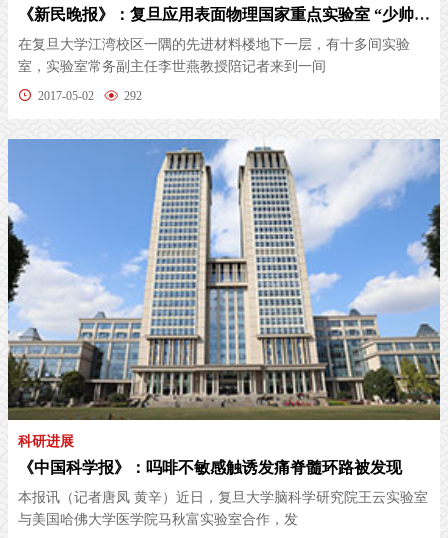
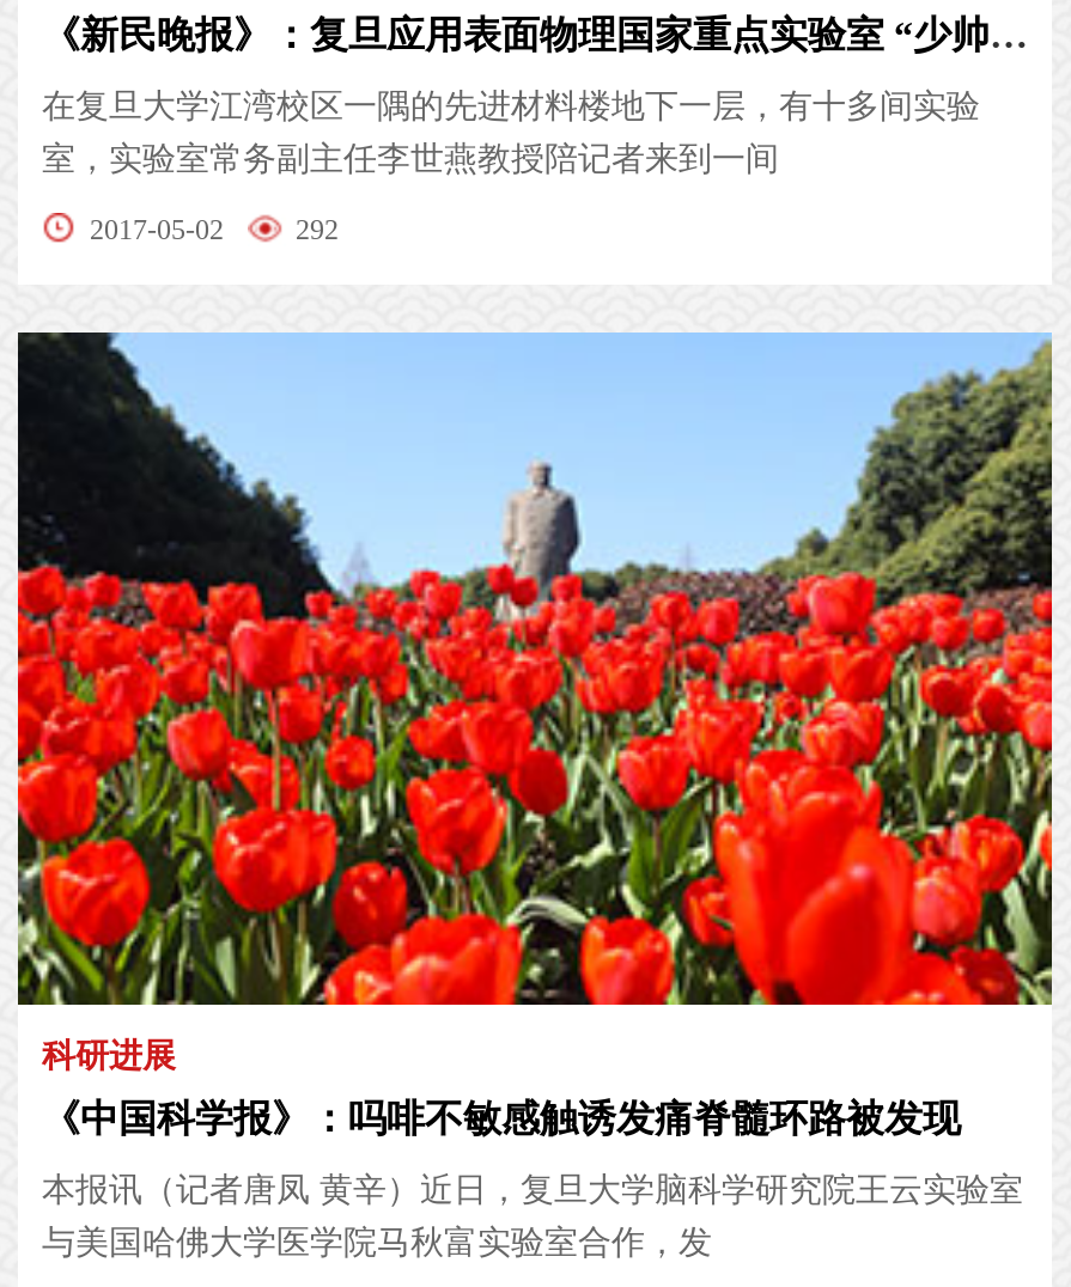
[7,138,441,421] [image] -> [16,330,1054,1007] [image]

